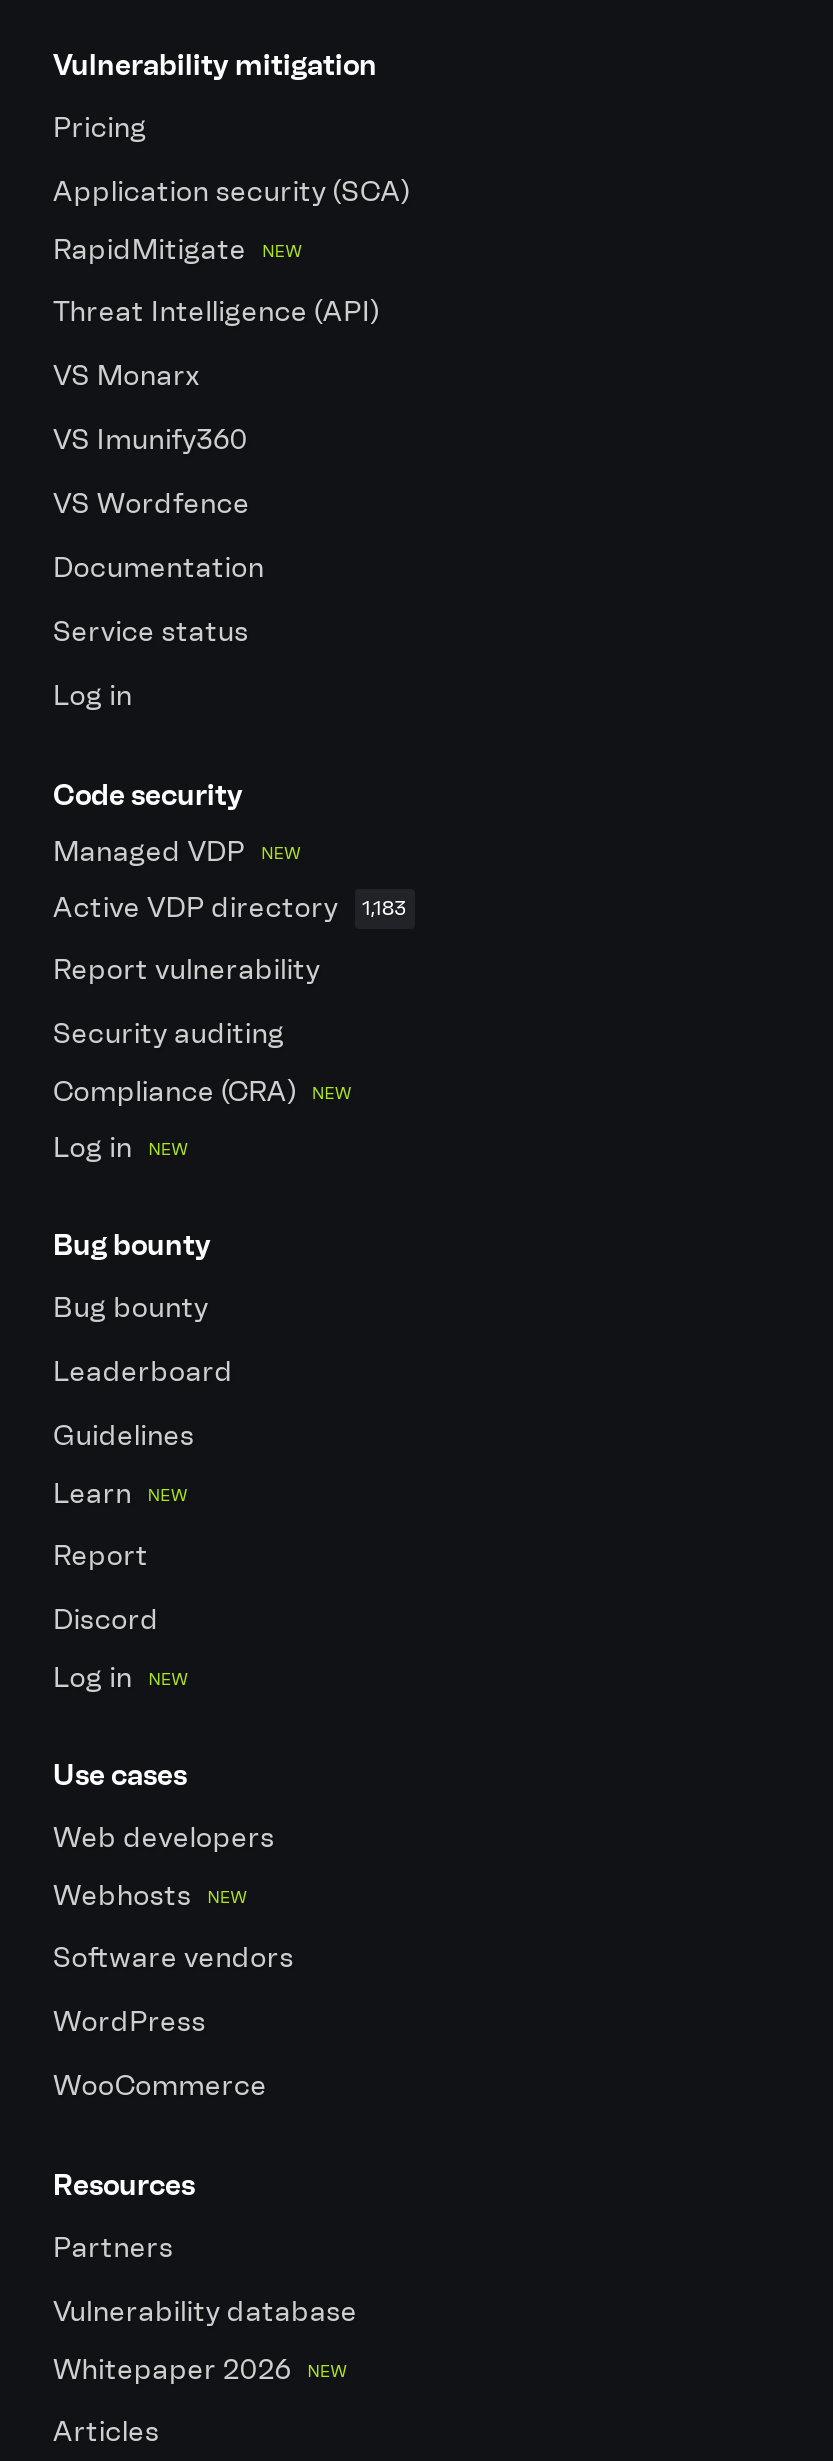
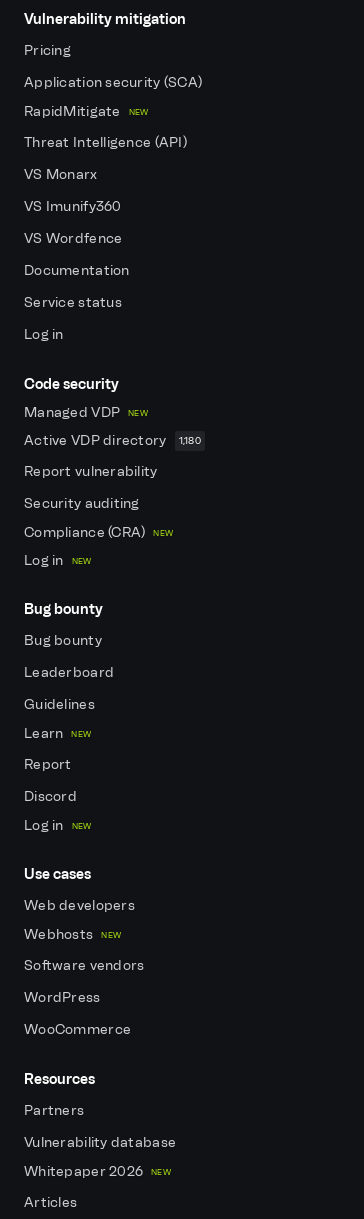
[53,891,407,925] Active VDP directory 1,183 -> [24,432,201,449] Active VDP directory 1,180

